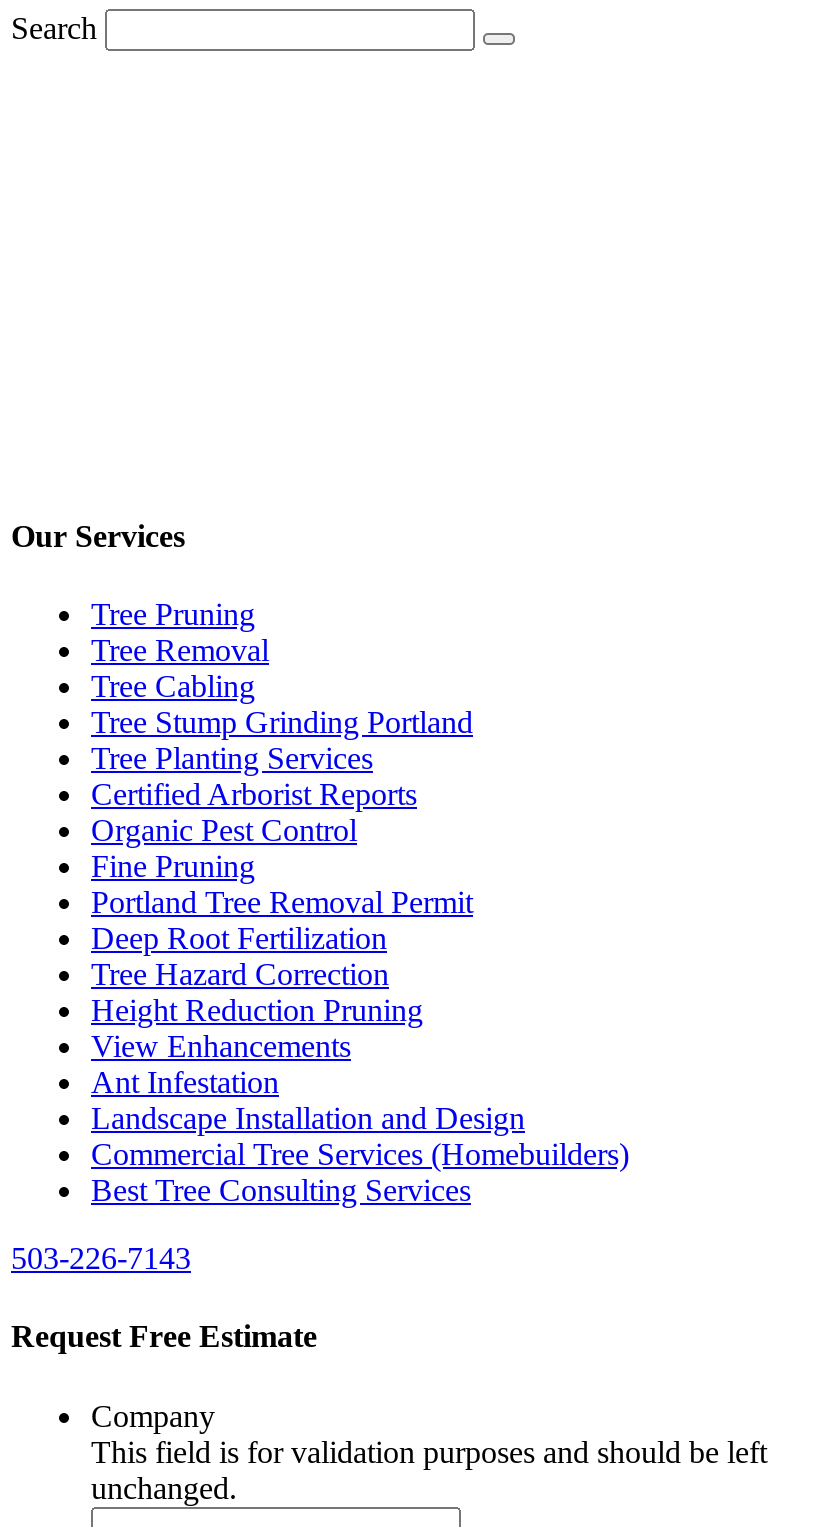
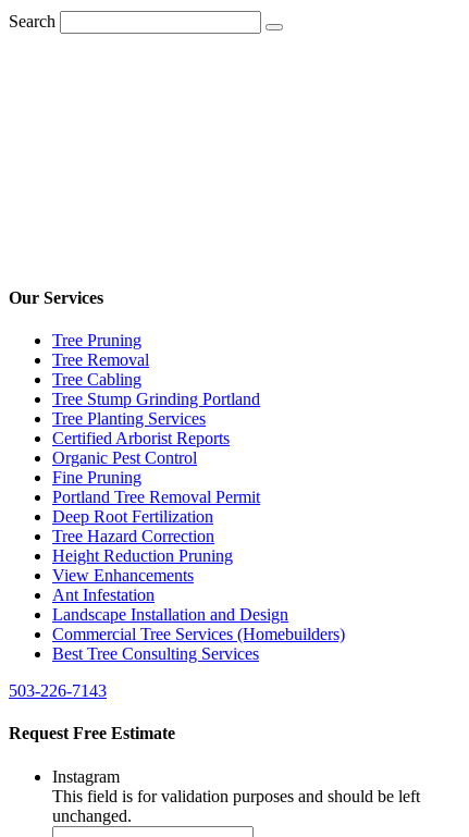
[91,1399,215,1433] Company -> [52,767,120,786] Instagram

